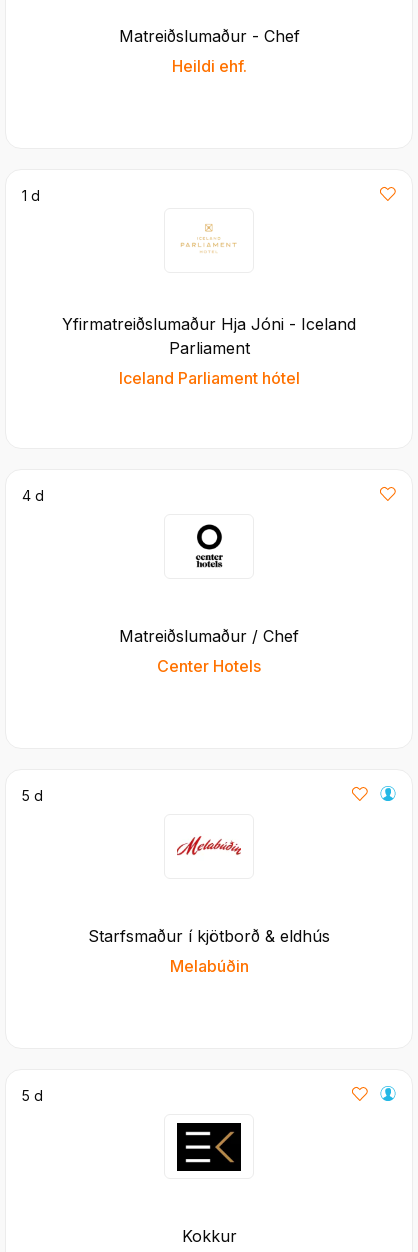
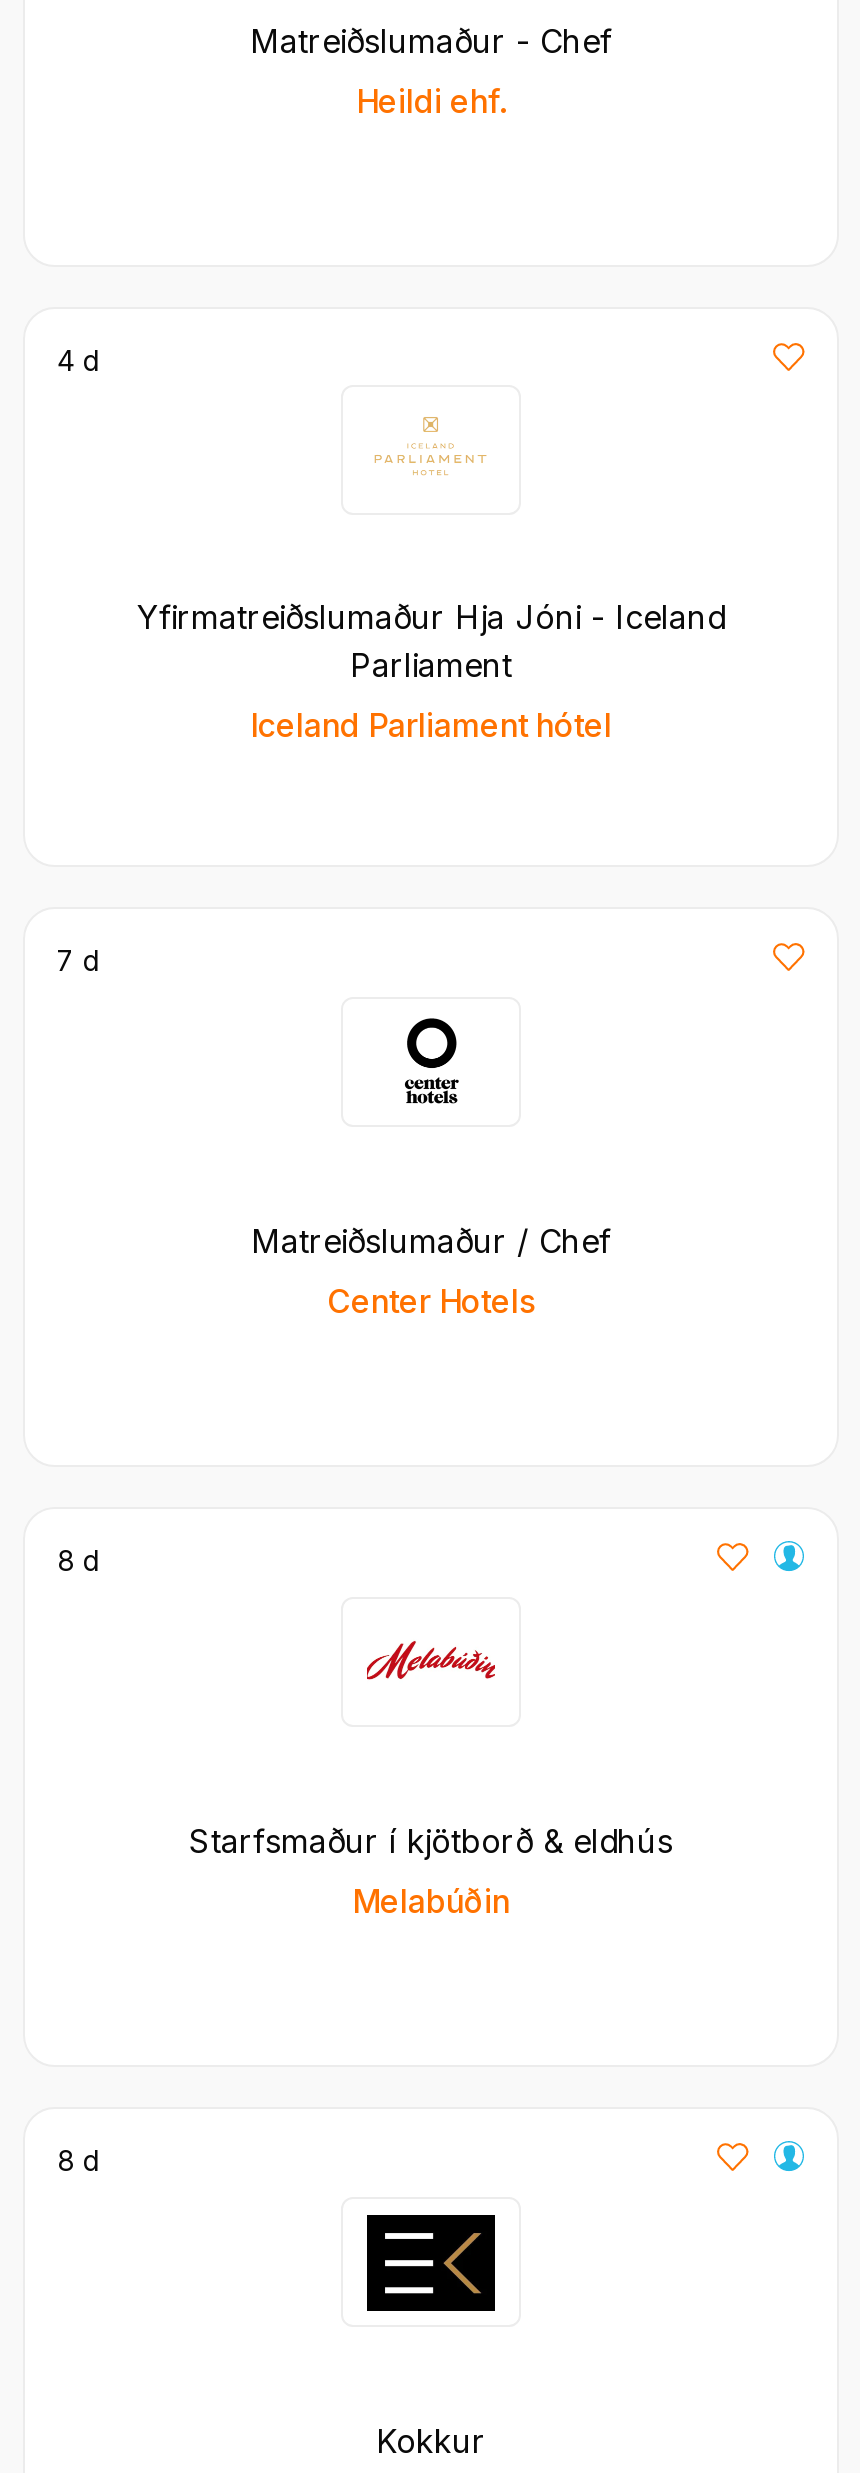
[22,187,40,204] 1 d -> [57,343,101,377] 4 d
[22,487,44,504] 4 d -> [57,943,101,977] 7 d
[22,787,43,804] 5 d -> [57,1543,101,1577] 8 d
[22,1087,43,1104] 5 d -> [57,2143,101,2177] 8 d

